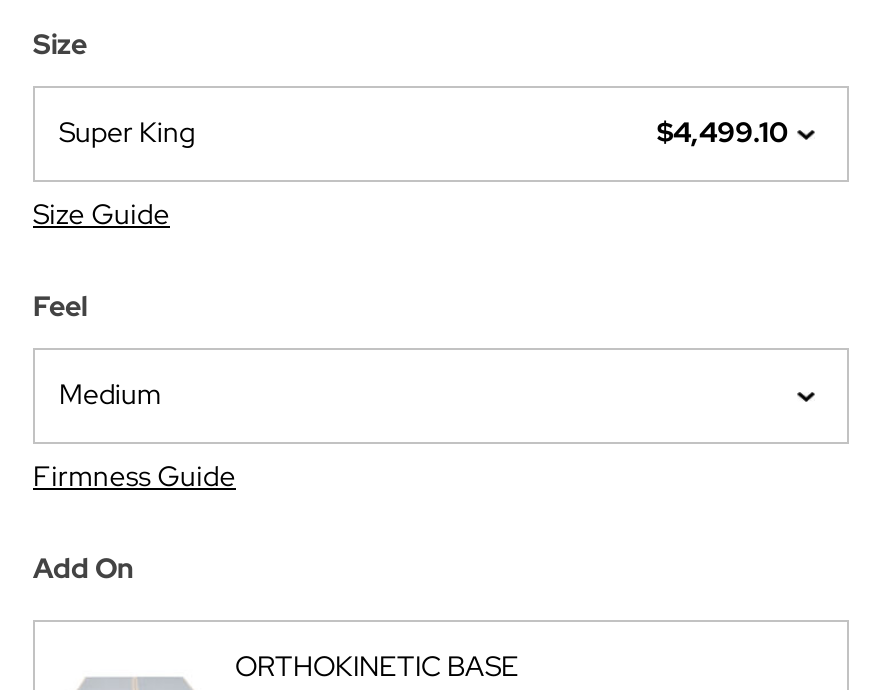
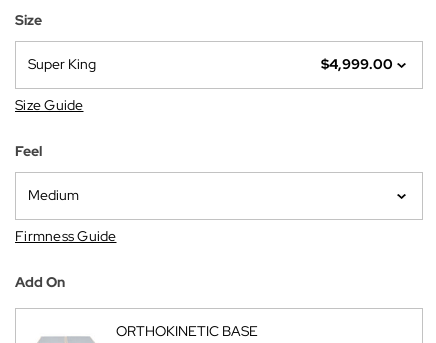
[657,115,789,151] $4,499.10 -> [321,55,393,73] $4,999.00

